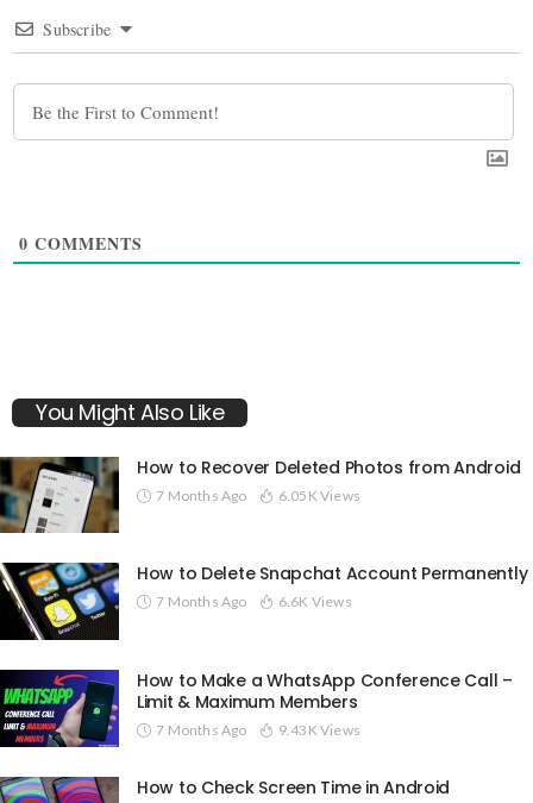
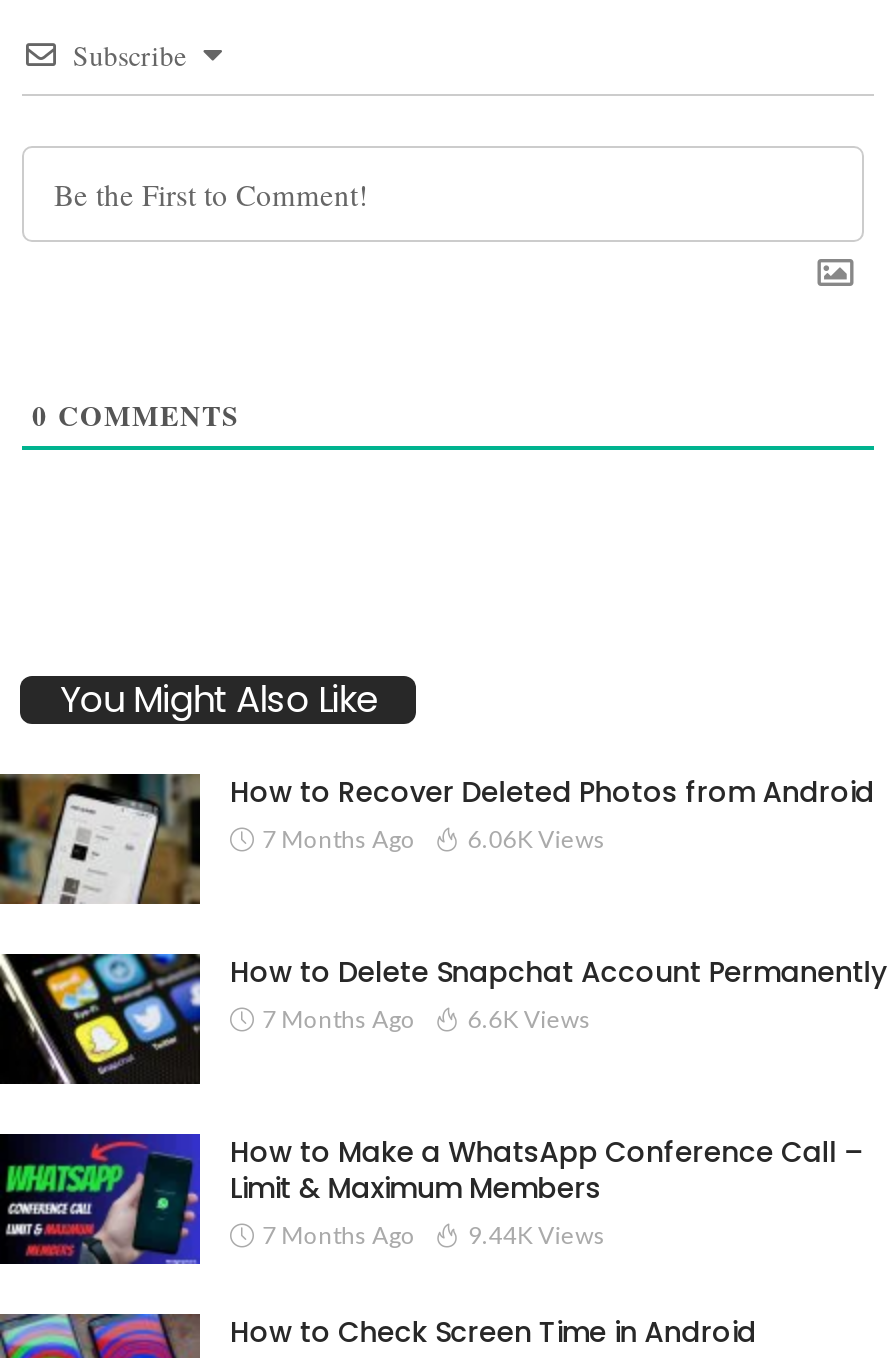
[156,486,360,504] 7 Months Ago 6.05K Views -> [262,825,606,855] 7 Months Ago 6.06K Views
[156,721,360,739] 7 Months Ago 9.43K Views -> [262,1221,606,1251] 7 Months Ago 9.44K Views

